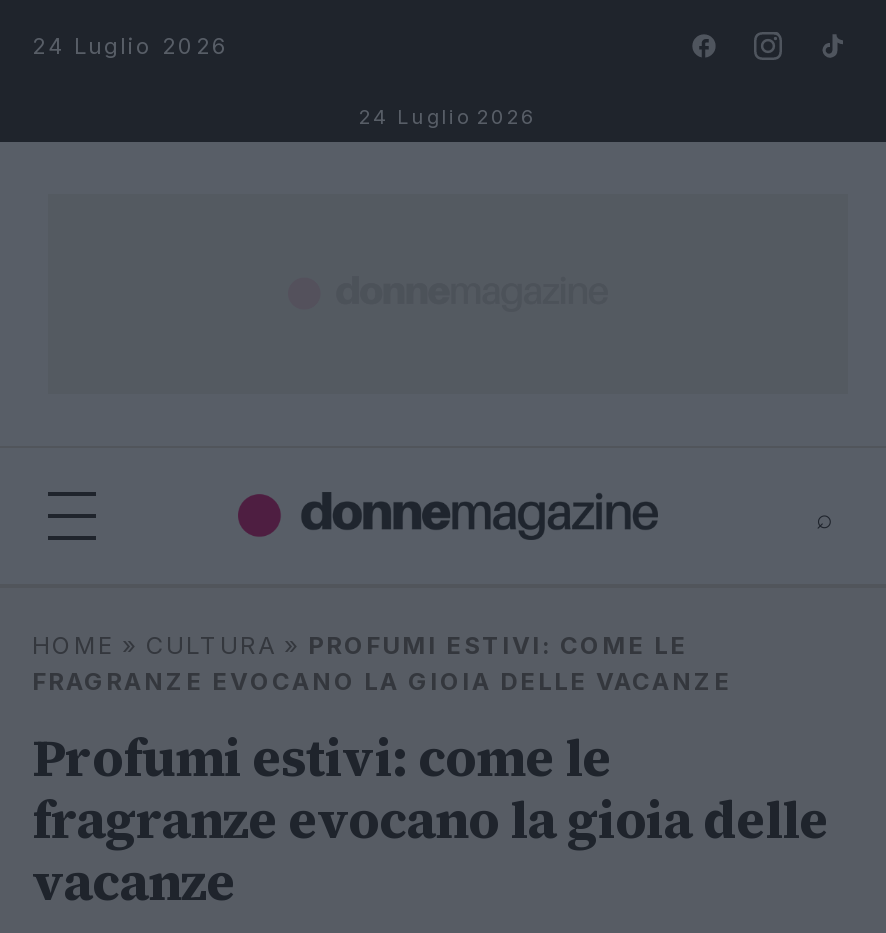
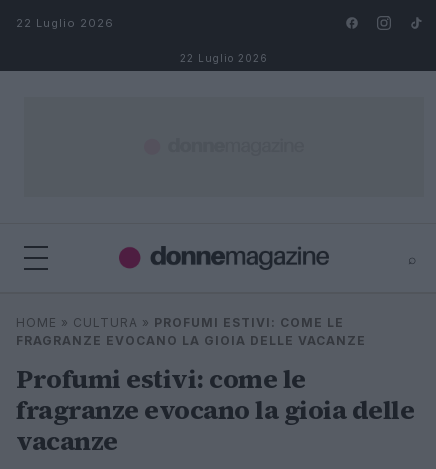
[32,32,230,60] 24 Luglio 2026 -> [16,16,114,30] 22 Luglio 2026
[359,104,537,128] 24 Luglio 2026 -> [180,52,268,64] 22 Luglio 2026

